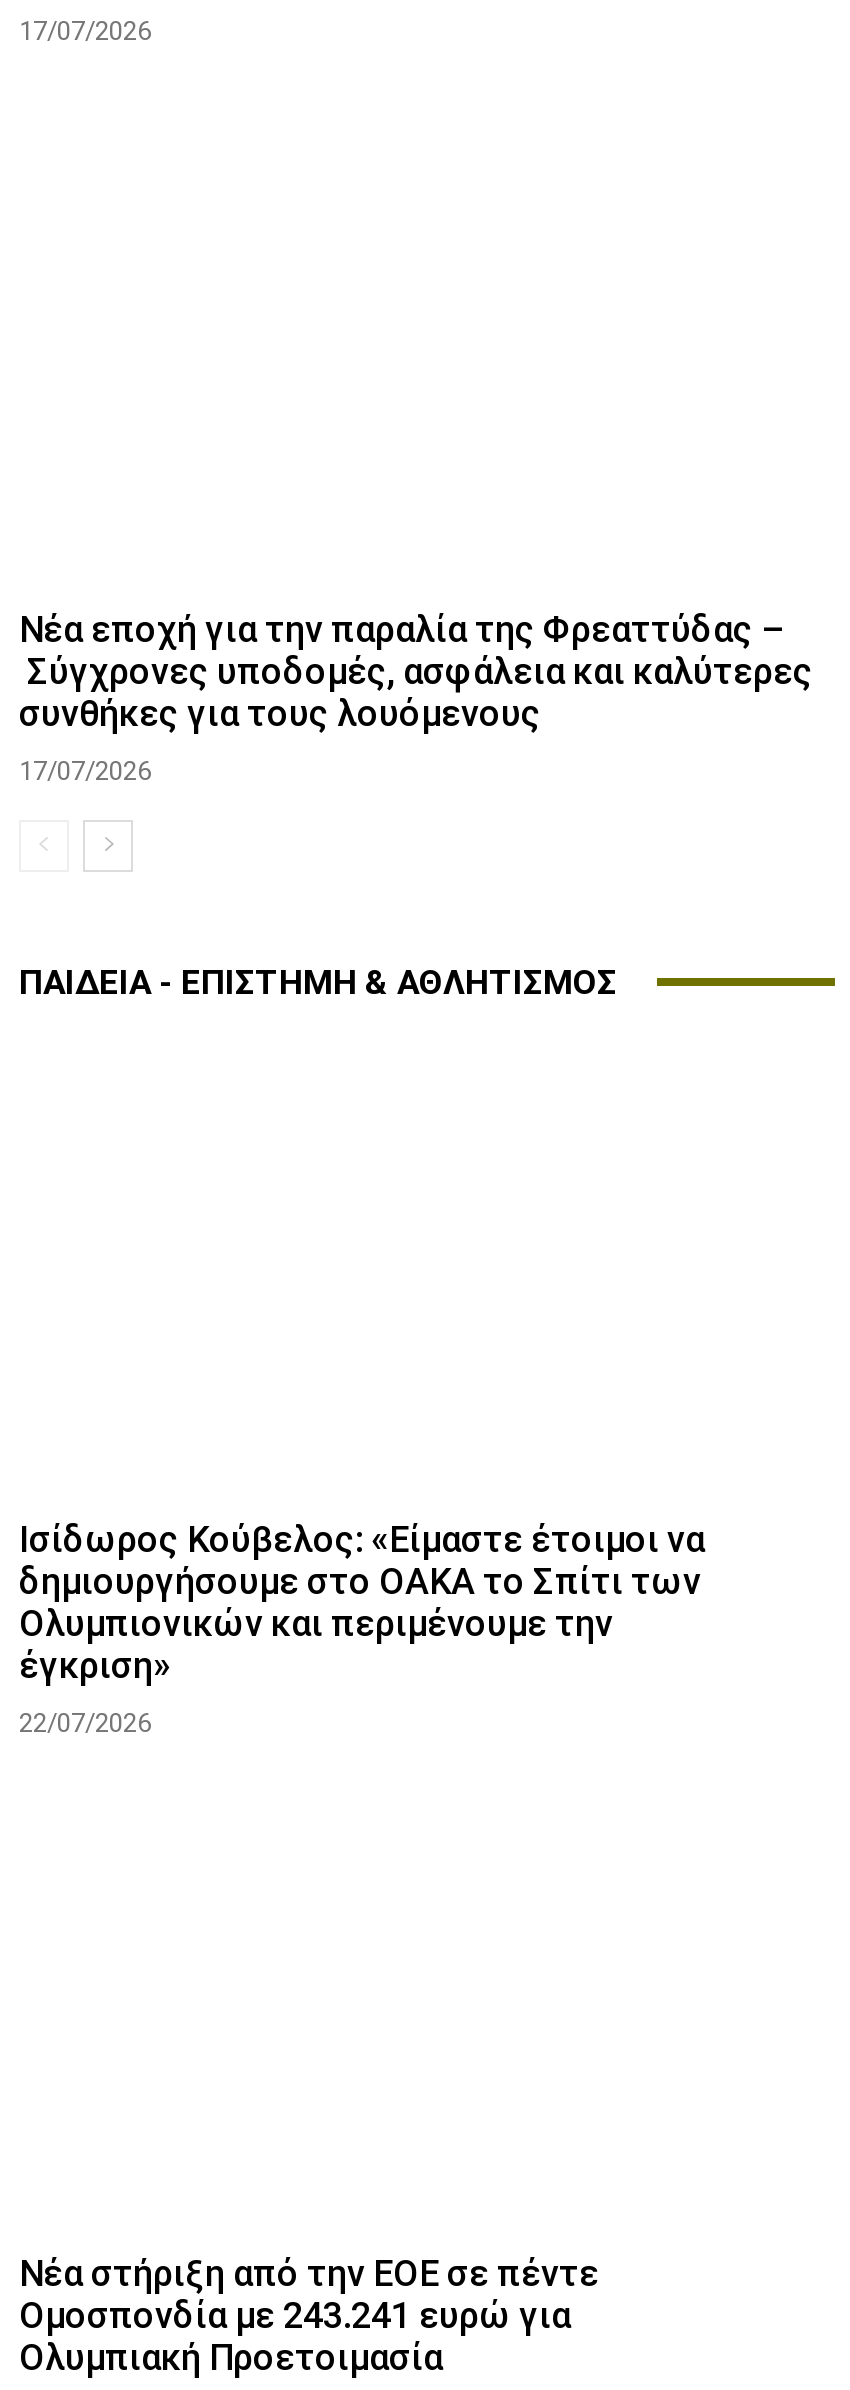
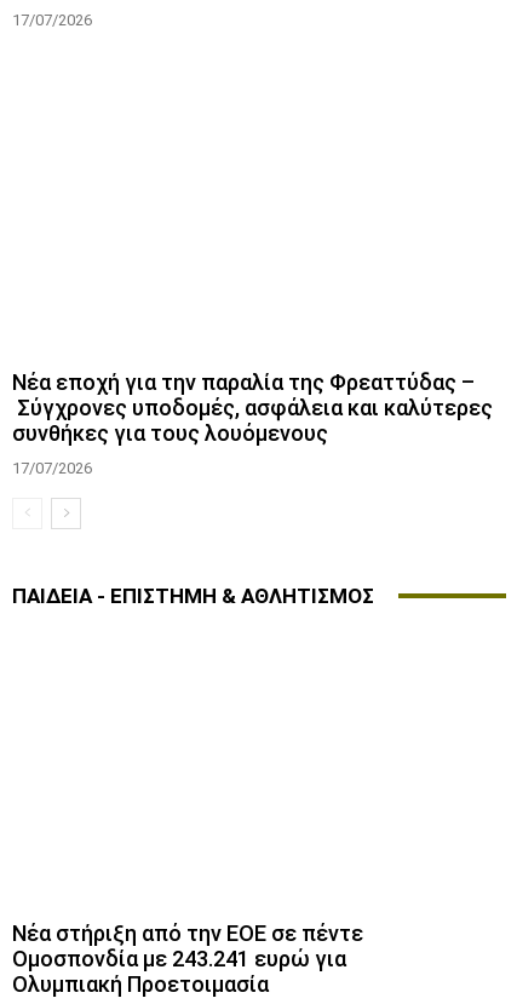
[19,1519,705,1739] Ισίδωρος Κούβελος: «Είμαστε έτοιμοι να | δημιουργήσουμε στο ΟΑΚΑ το Σπίτι των | Ολυμπιονικών και περιμένουμε την | έγκριση» | 22/07/2026 -> none

